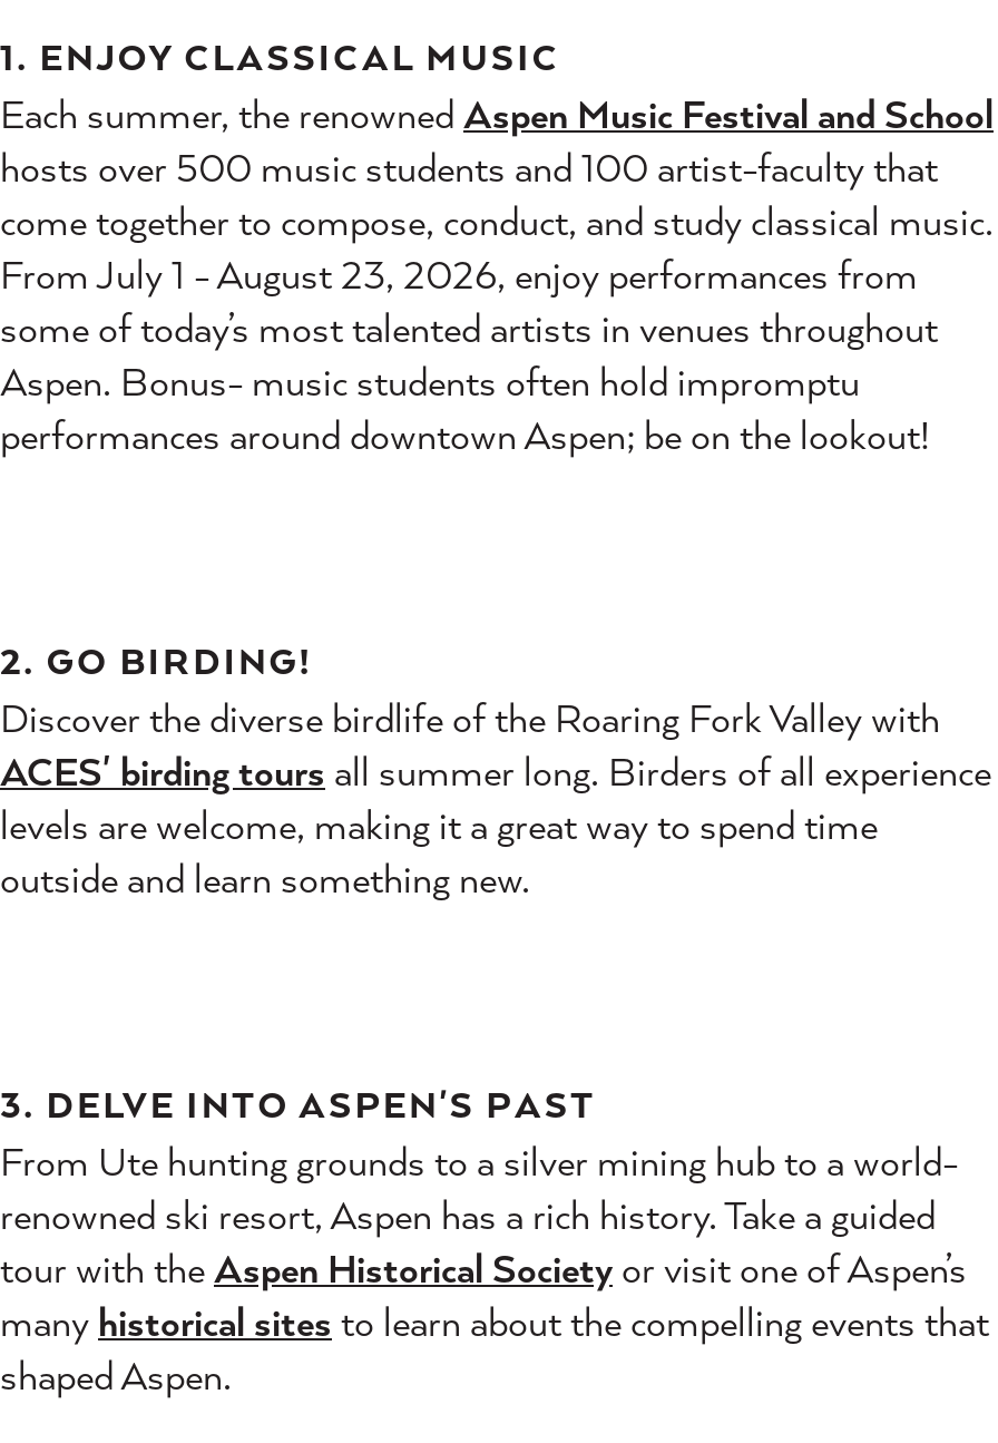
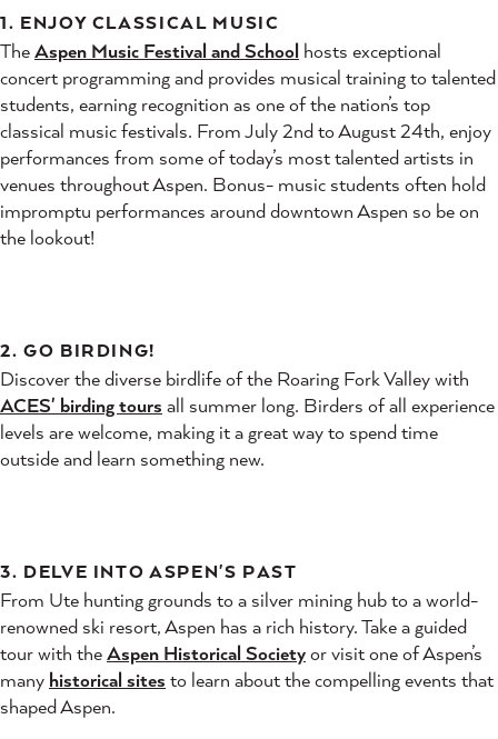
[0,88,994,461] Each summer, the renowned Aspen Music Festival and School | hosts over 500 music students and 100 artist-faculty that | come together to compose, conduct, and study classical music. | From July 1 - August 23, 2026, enjoy performances from | some of today’s most talented artists in venues throughout | Aspen. Bonus- music students often hold impromptu | performances around downtown Aspen; be on the lookout! -> [0,38,496,250] The Aspen Music Festival and School hosts exceptional | concert programming and provides musical training to talented | students, earning recognition as one of the nation’s top | classical music festivals. From July 2nd to August 24th, enjoy | performances from some of today’s most talented artists in | venues throughout Aspen. Bonus- music students often hold | impromptu performances around downtown Aspen so be on | the lookout!

